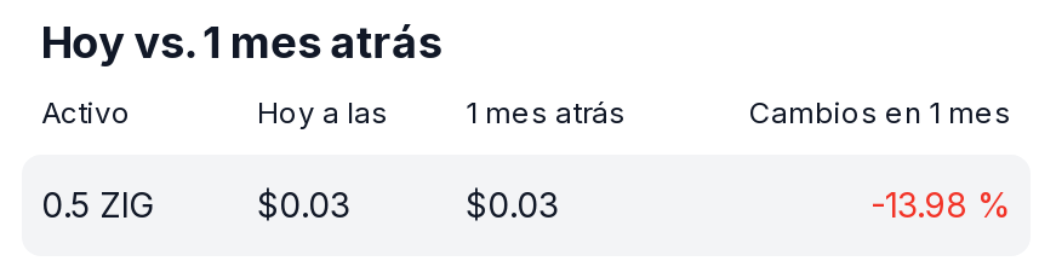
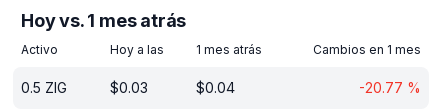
[466,184,558,225] $0.03 -> [196,79,235,96] $0.04
[870,184,1011,225] -13.98% -> [359,79,421,96] -20.77%

